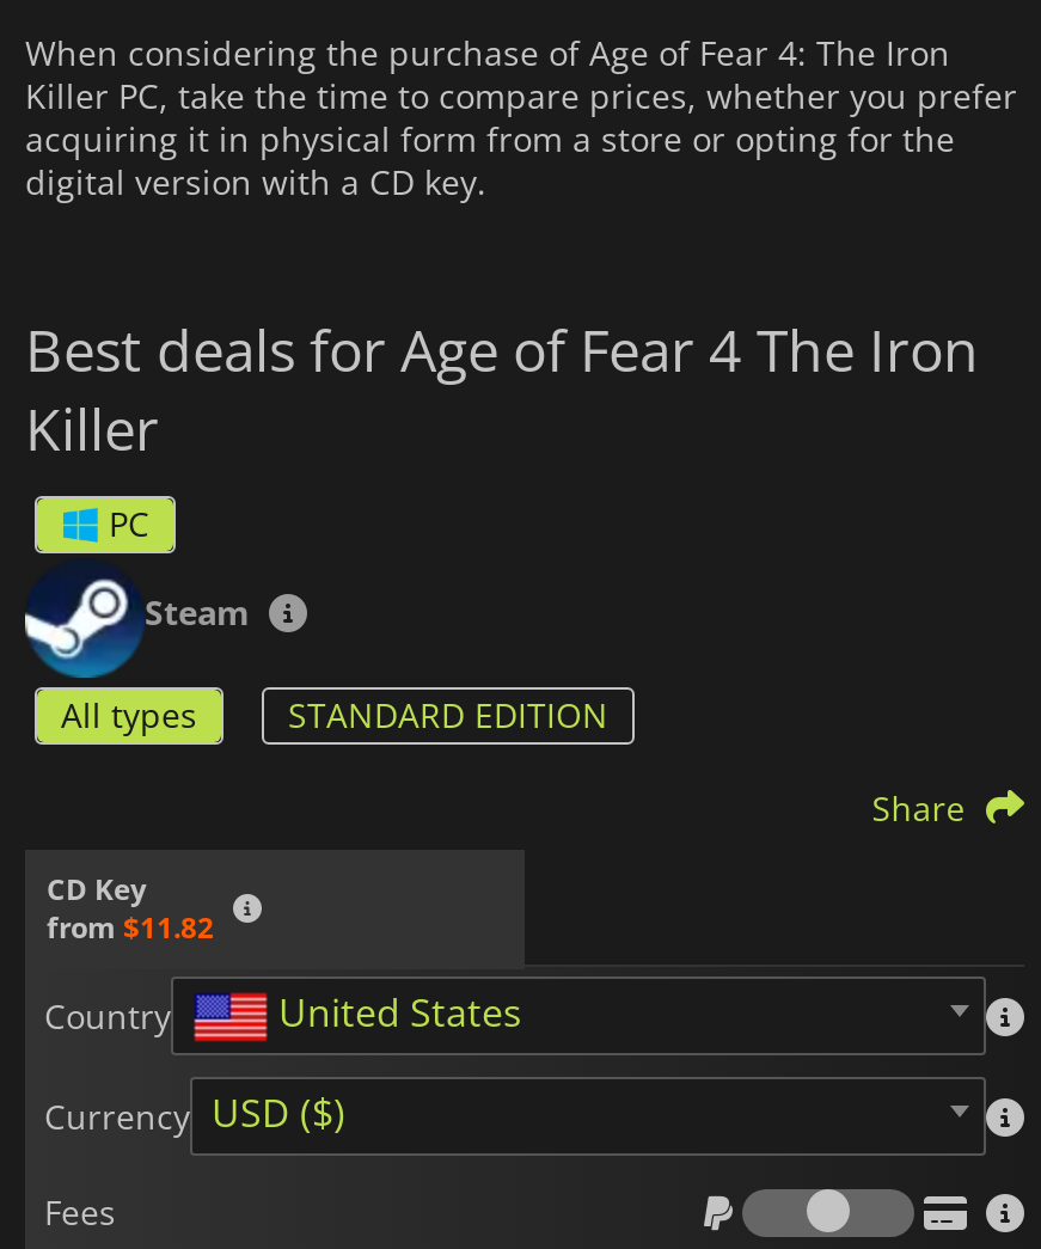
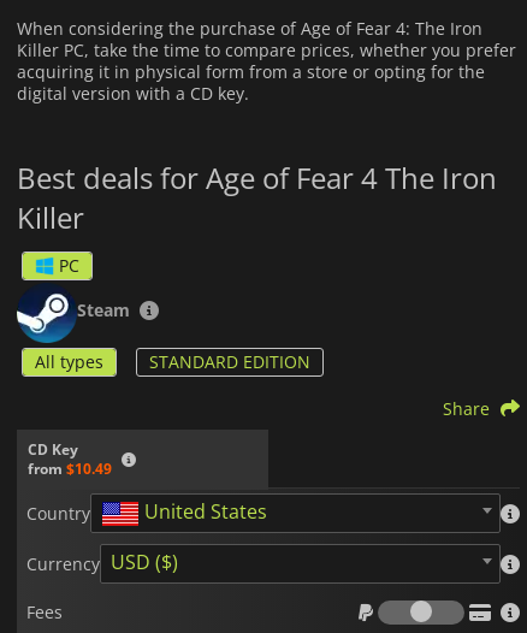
[47,906,214,947] from $11.82 -> [28,458,112,478] from $10.49

